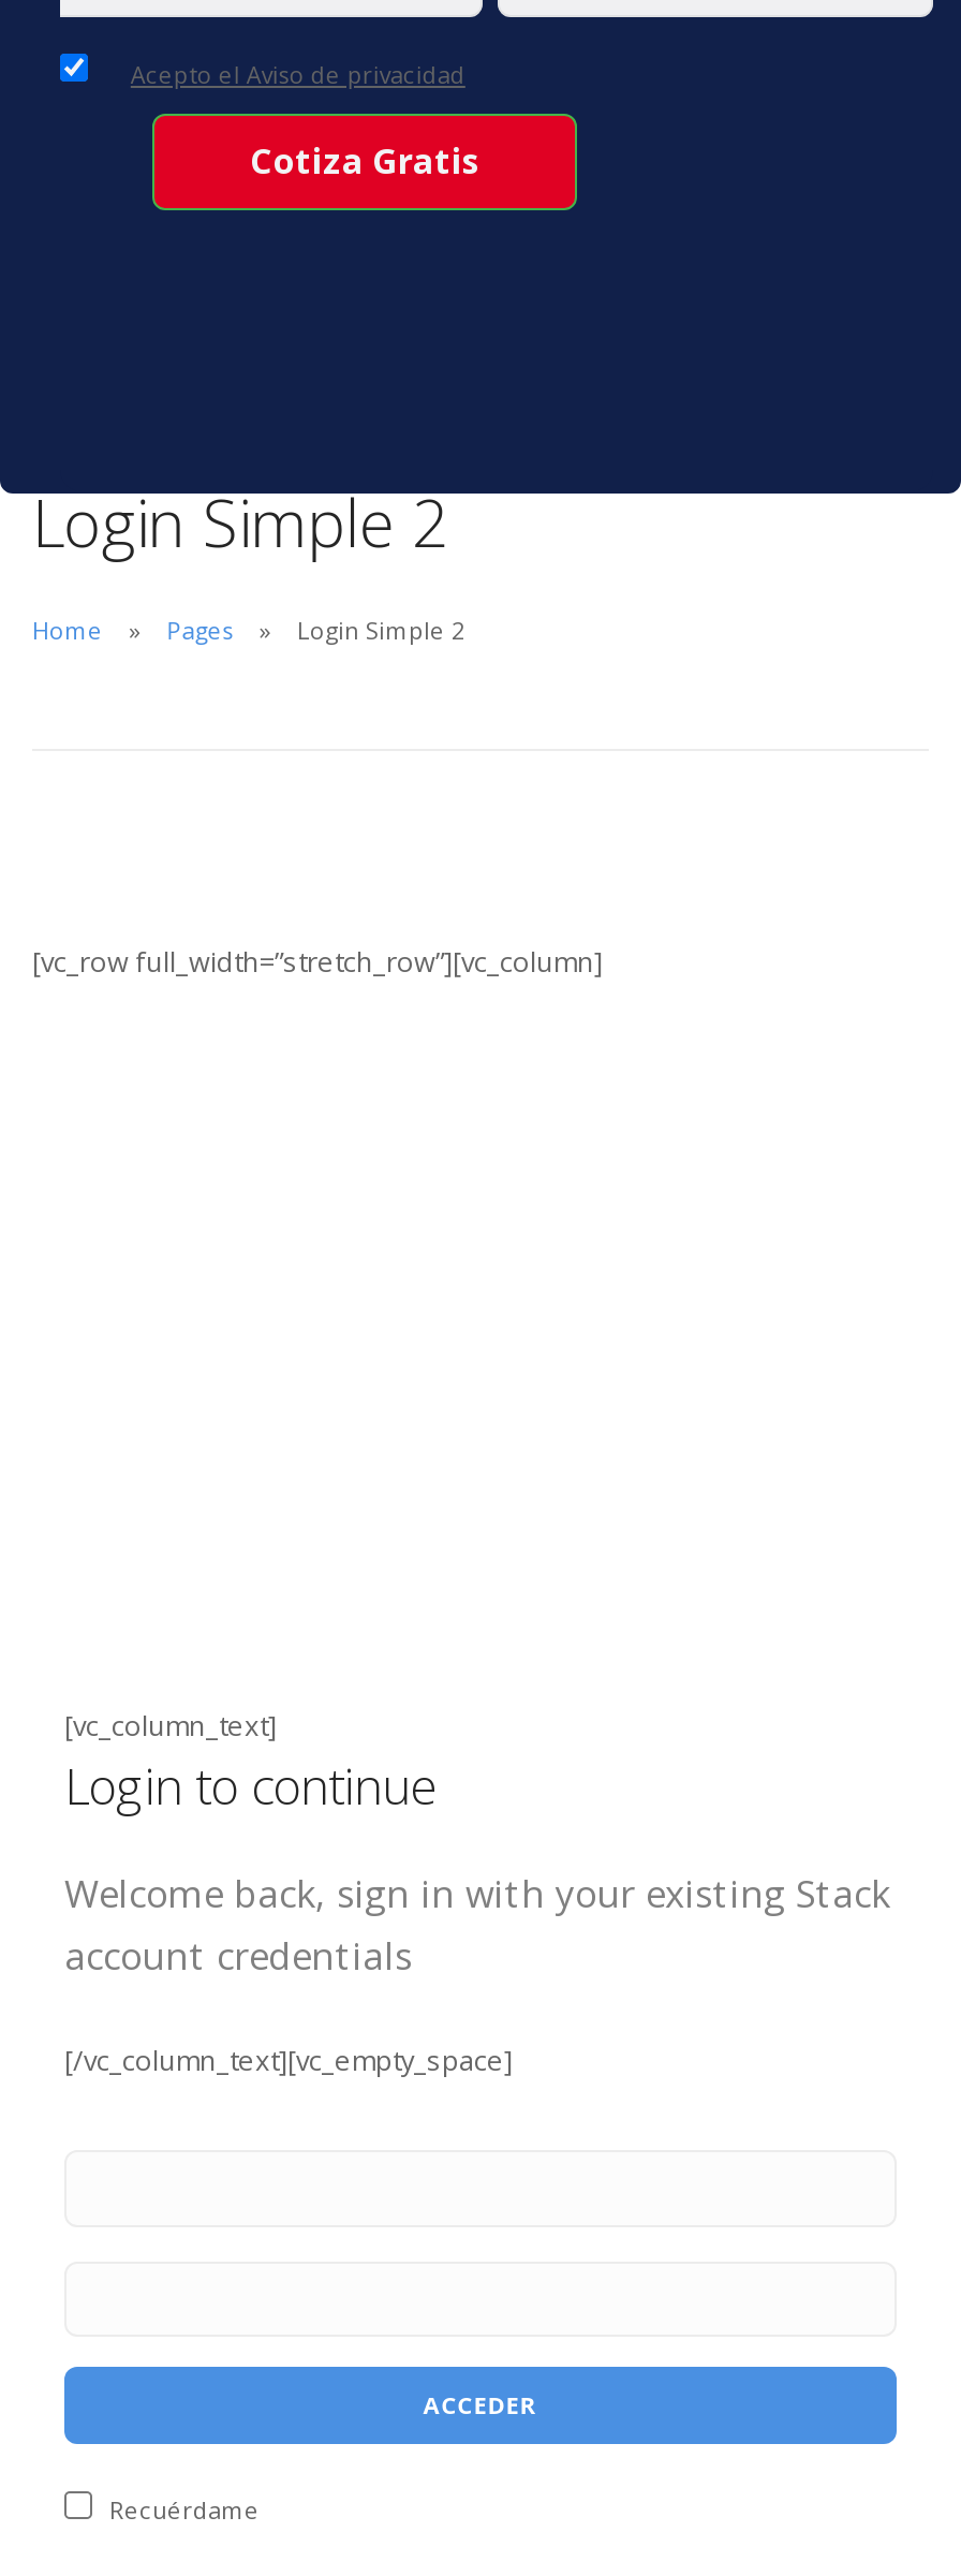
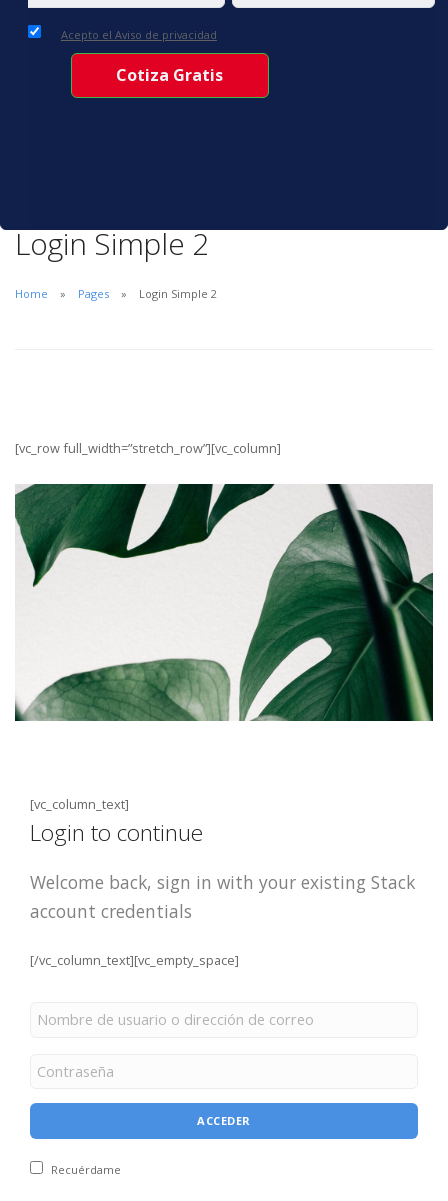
none -> [14,483,434,722] [image]

